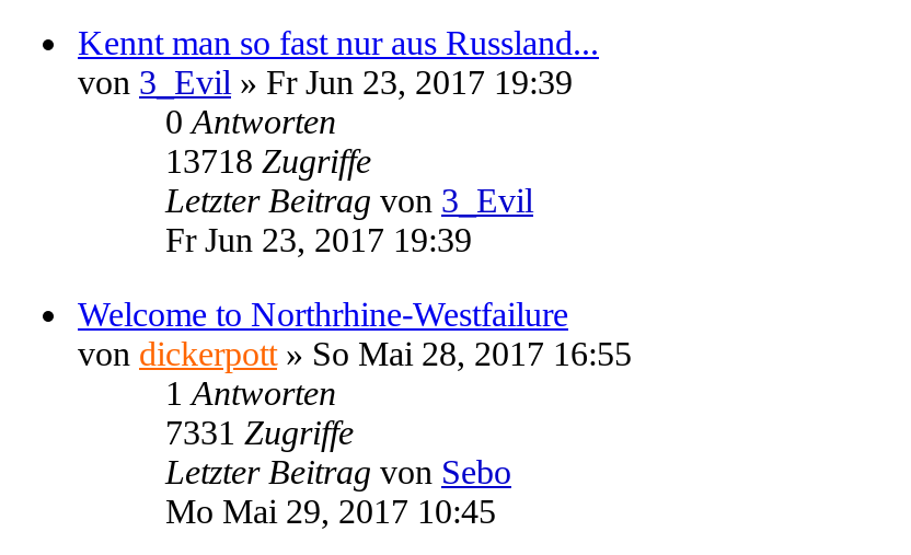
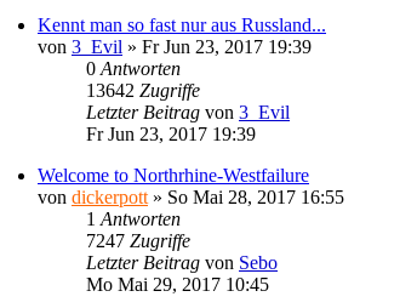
[165,142,371,179] 13718 Zugriffe -> [86,80,200,101] 13642 Zugriffe
[165,414,354,451] 7331 Zugriffe -> [86,230,190,251] 7247 Zugriffe

